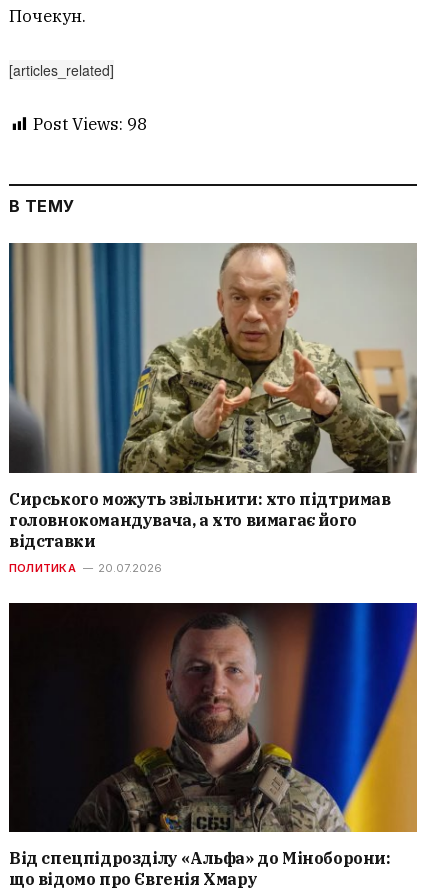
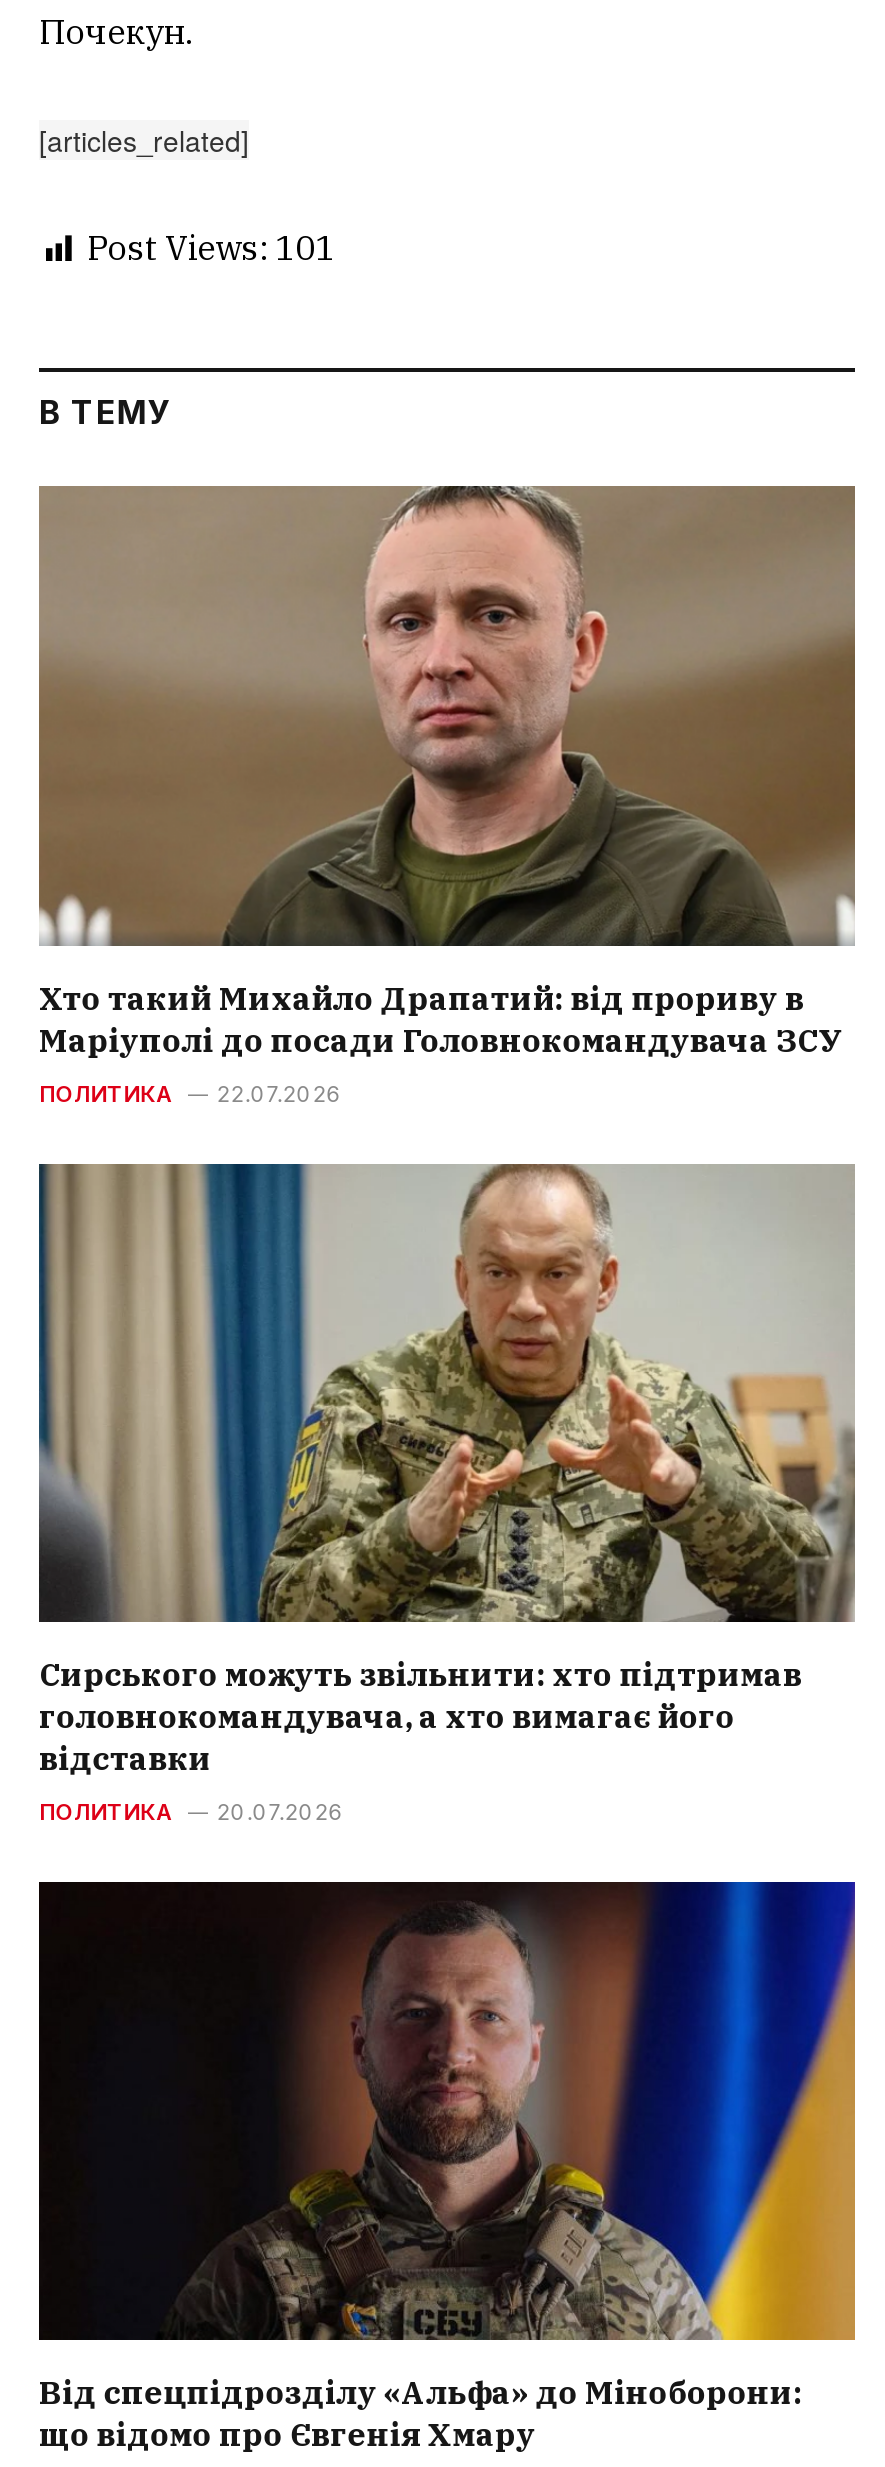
[33,113,147,135] Post Views: 98 -> [87,226,335,270] Post Views: 101
none -> [37,484,855,1107] [image] | Хто такий Михайло Драпатий: від прориву в | Маріуполі до посади Головнокомандувача ЗСУ | ПОЛИТИКА | 22.07.2026

